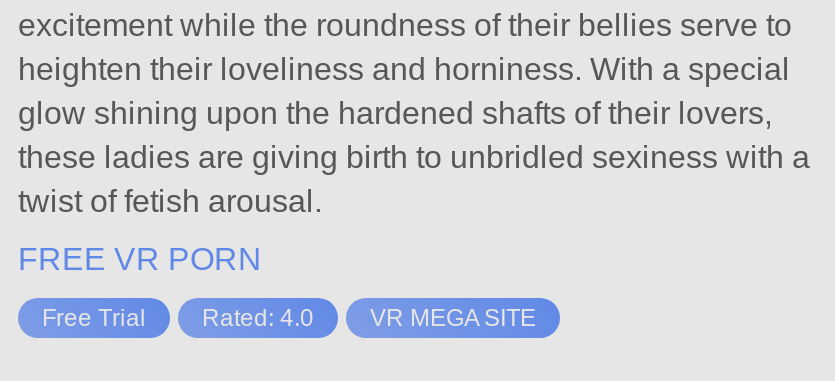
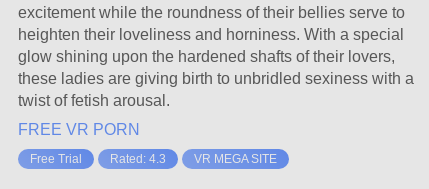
[42,304,536,332] Free Trial Rated: 4.0 VR MEGA SITE -> [30,152,277,166] Free Trial Rated: 4.3 VR MEGA SITE

